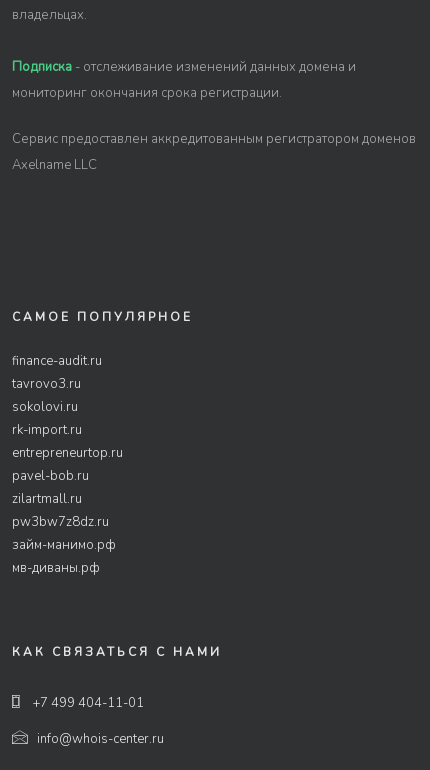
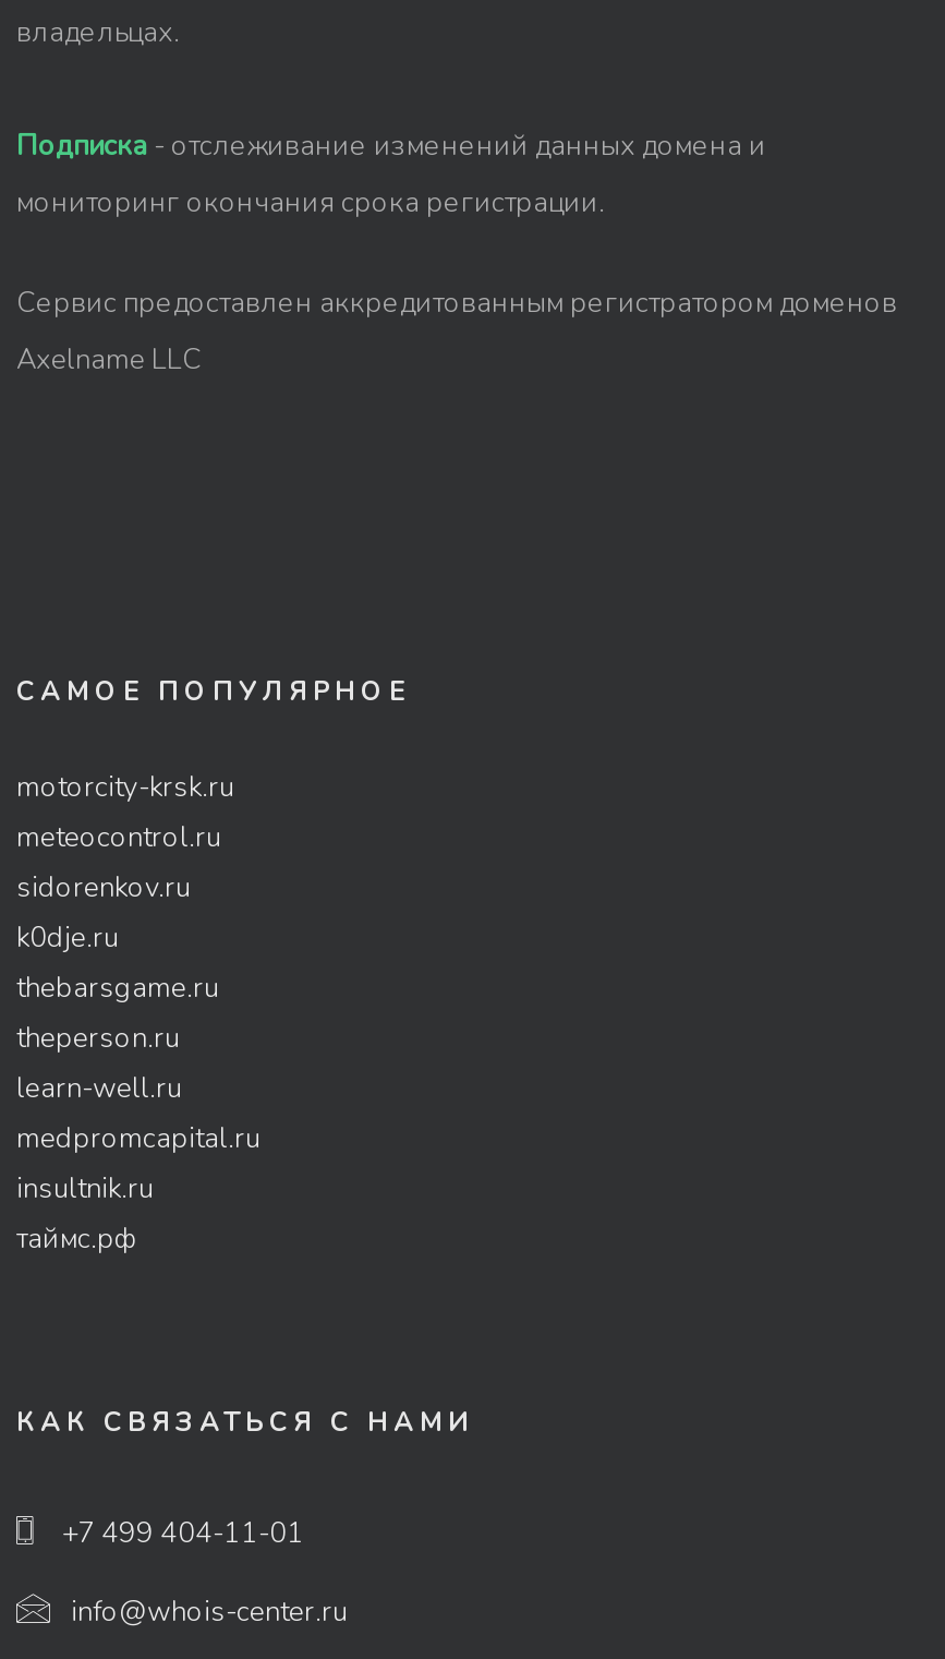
[12,352,123,577] finance-audit.ru | tavrovo3.ru | sokolovi.ru | rk-import.ru | entrepreneurtop.ru | pavel-bob.ru | zilartmall.ru | pw3bw7z8dz.ru | займ-манимо.рф | мв-диваны.рф -> [16,768,261,1259] motorcity-krsk.ru | meteocontrol.ru | sidorenkov.ru | k0dje.ru | thebarsgame.ru | theperson.ru | learn-well.ru | medpromcapital.ru | insultnik.ru | таймс.рф

